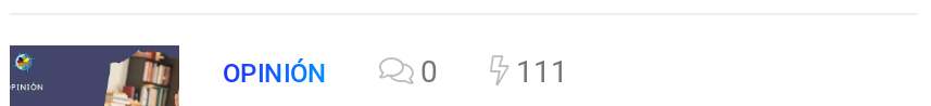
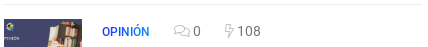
[509,54,568,89] 111 -> [234,23,261,39] 108

